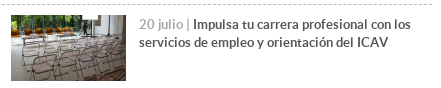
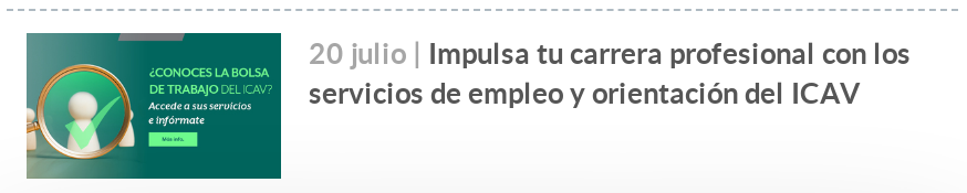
[10,14,127,82] [image] -> [24,31,281,181] [image]

